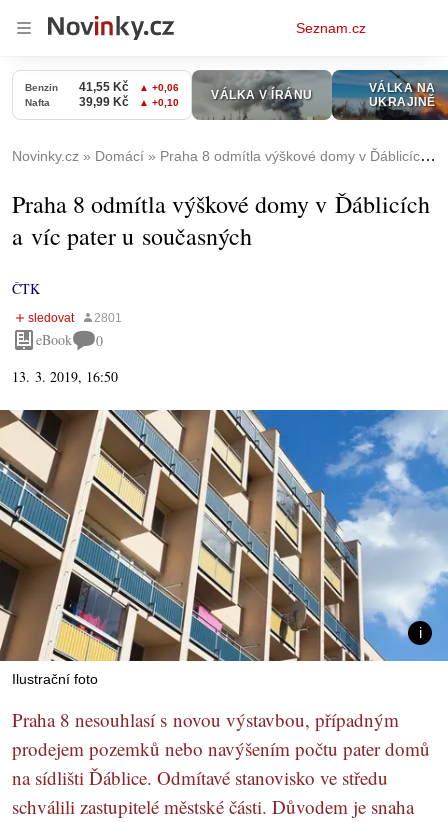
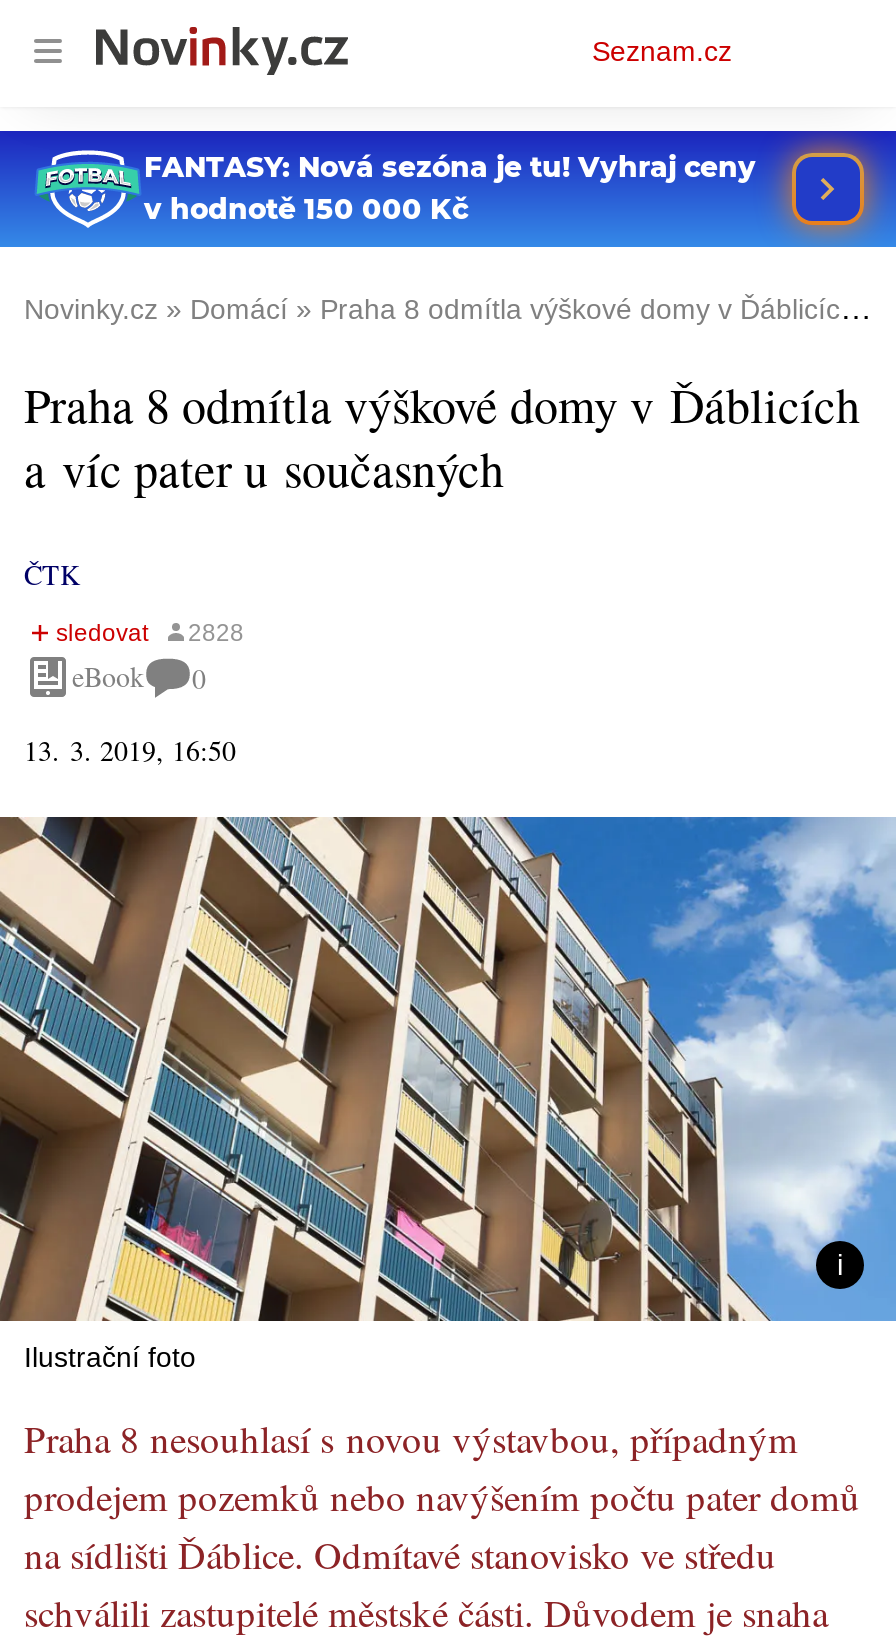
[3,68,445,125] [image] -> [6,129,890,249] [image]

